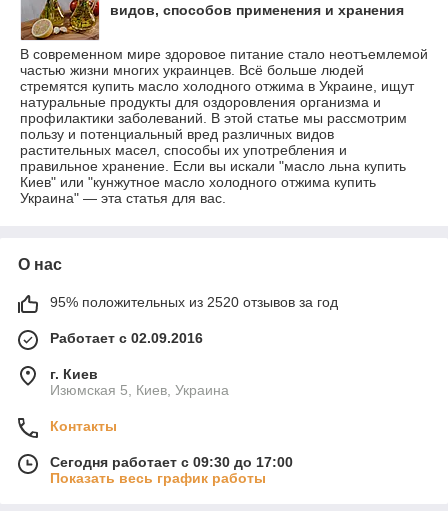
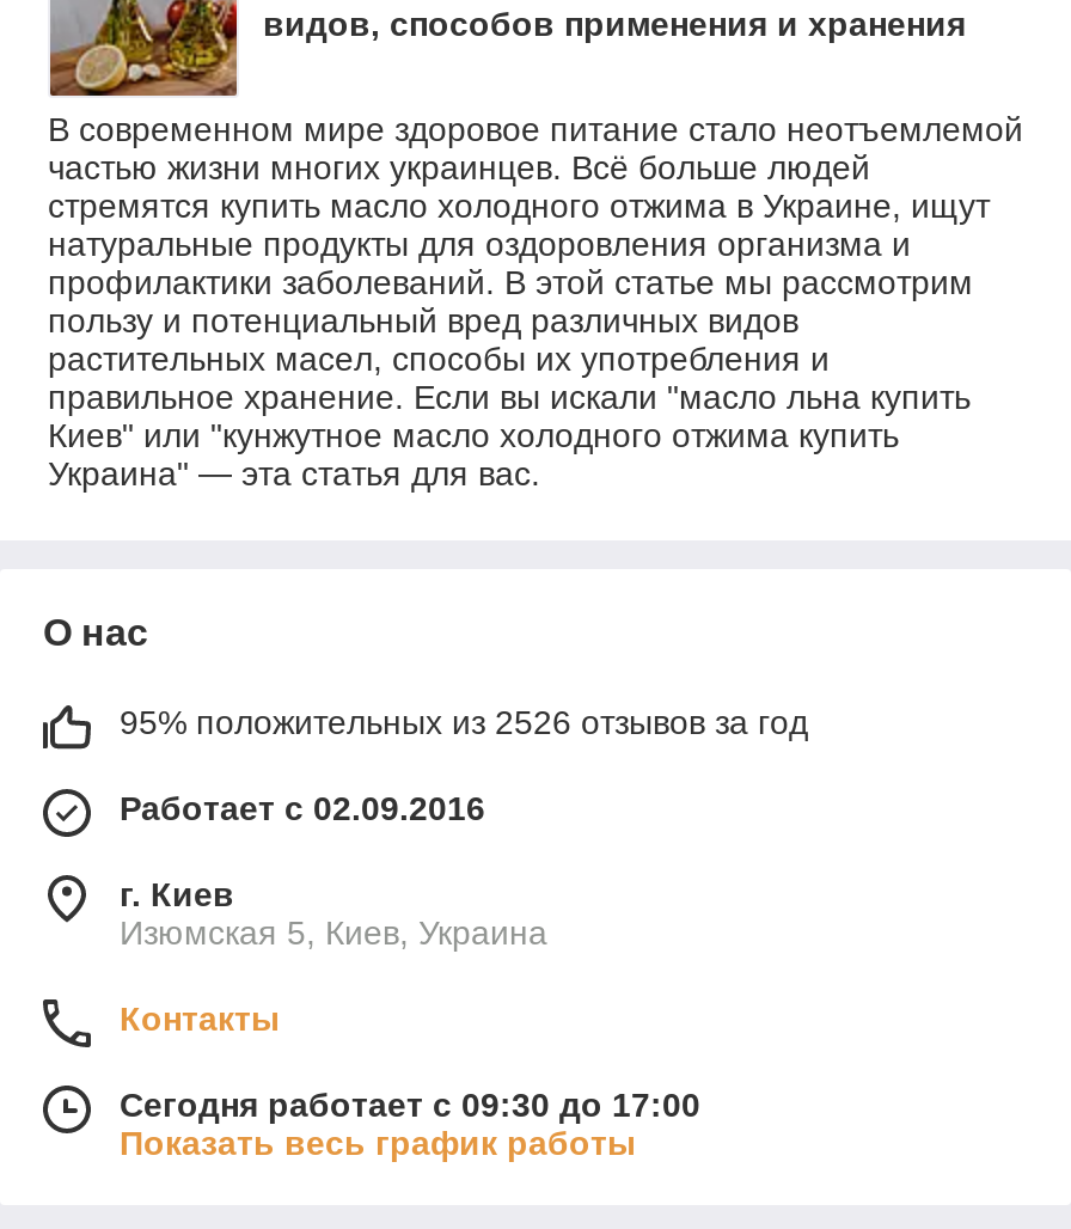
[50,294,338,310] 95% положительных из 2520 отзывов за год -> [120,703,808,742] 95% положительных из 2526 отзывов за год

